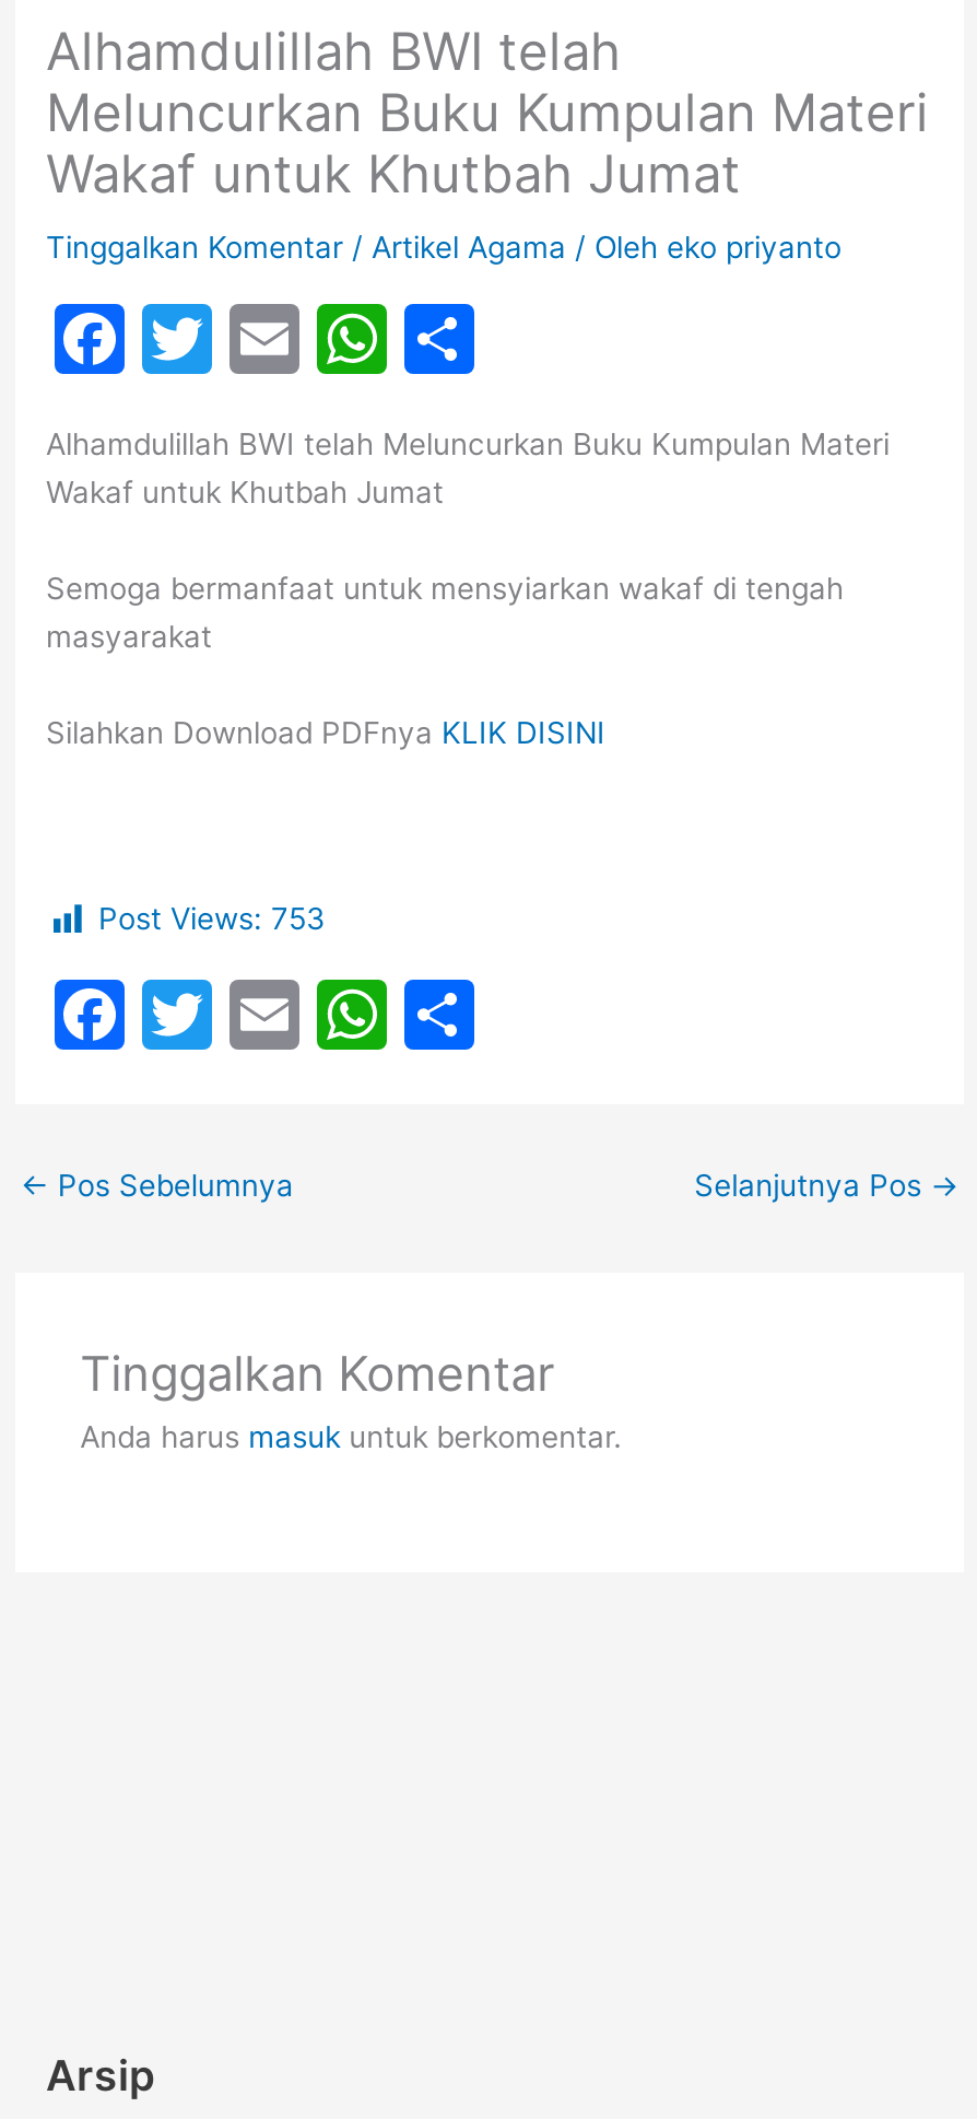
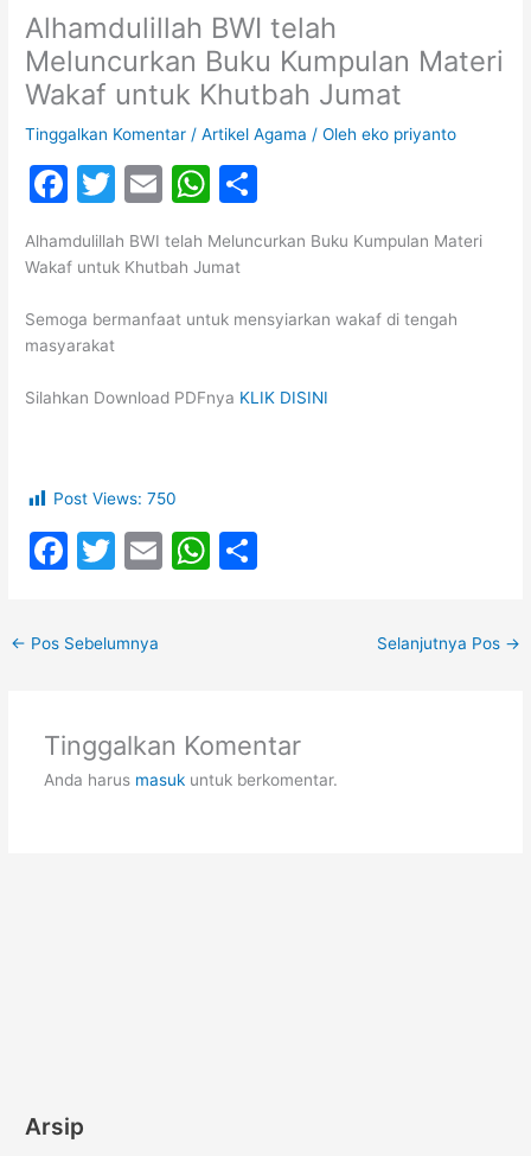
[98,902,326,937] Post Views: 753 -> [53,490,177,509] Post Views: 750

